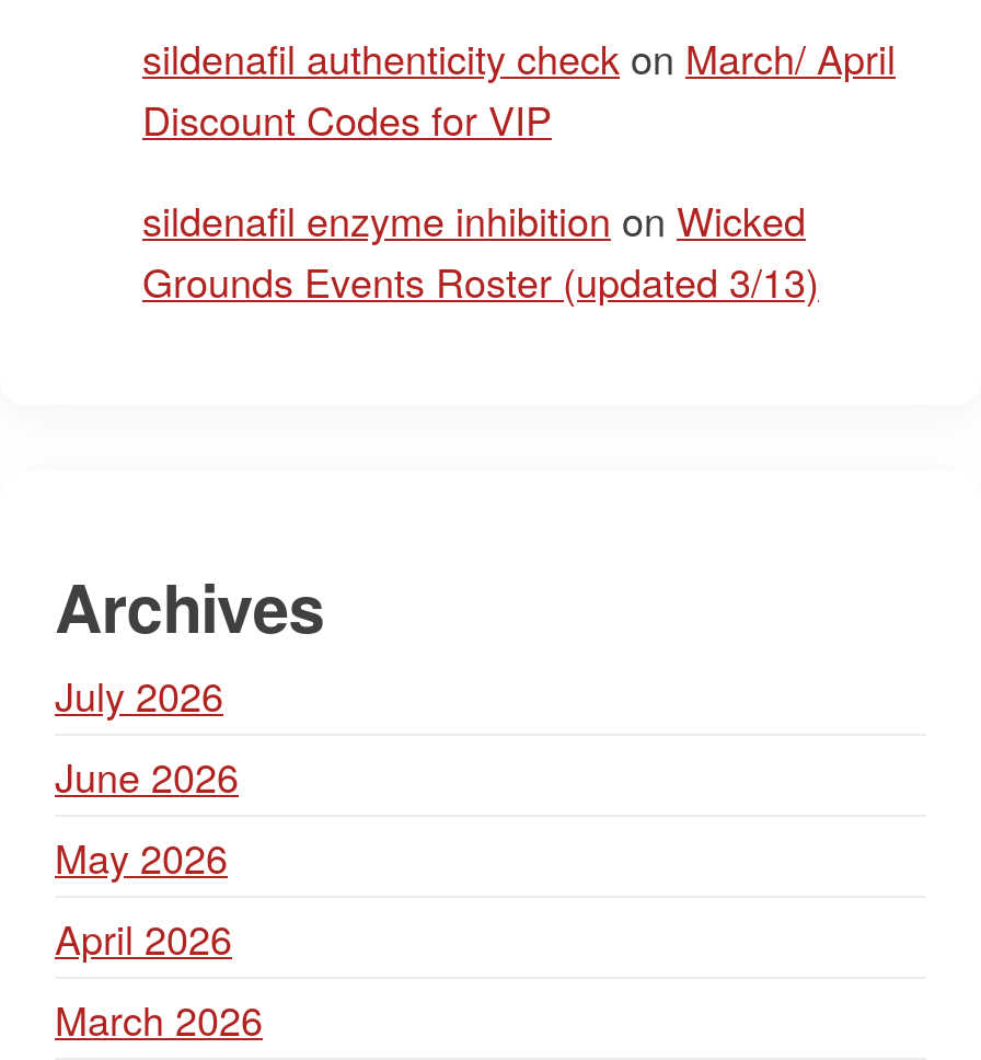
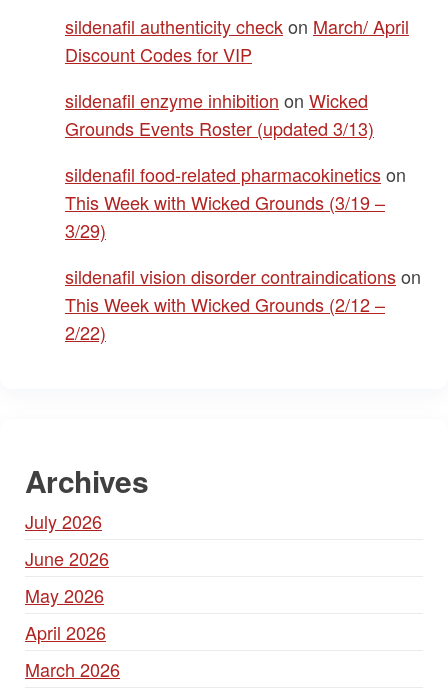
none -> [65,161,421,345] sildenafil food‑related pharmacokinetics on | This Week with Wicked Grounds (3/19 – | 3/29) | sildenafil vision disorder contraindications on | This Week with Wicked Grounds (2/12 – | 2/22)

